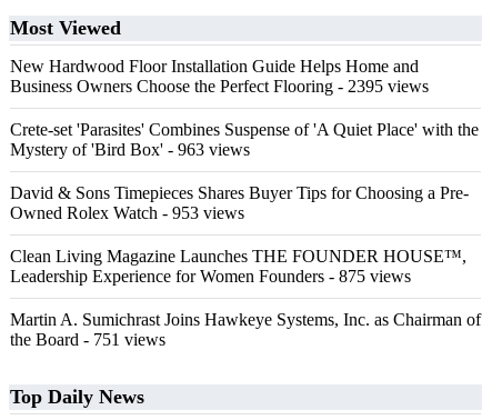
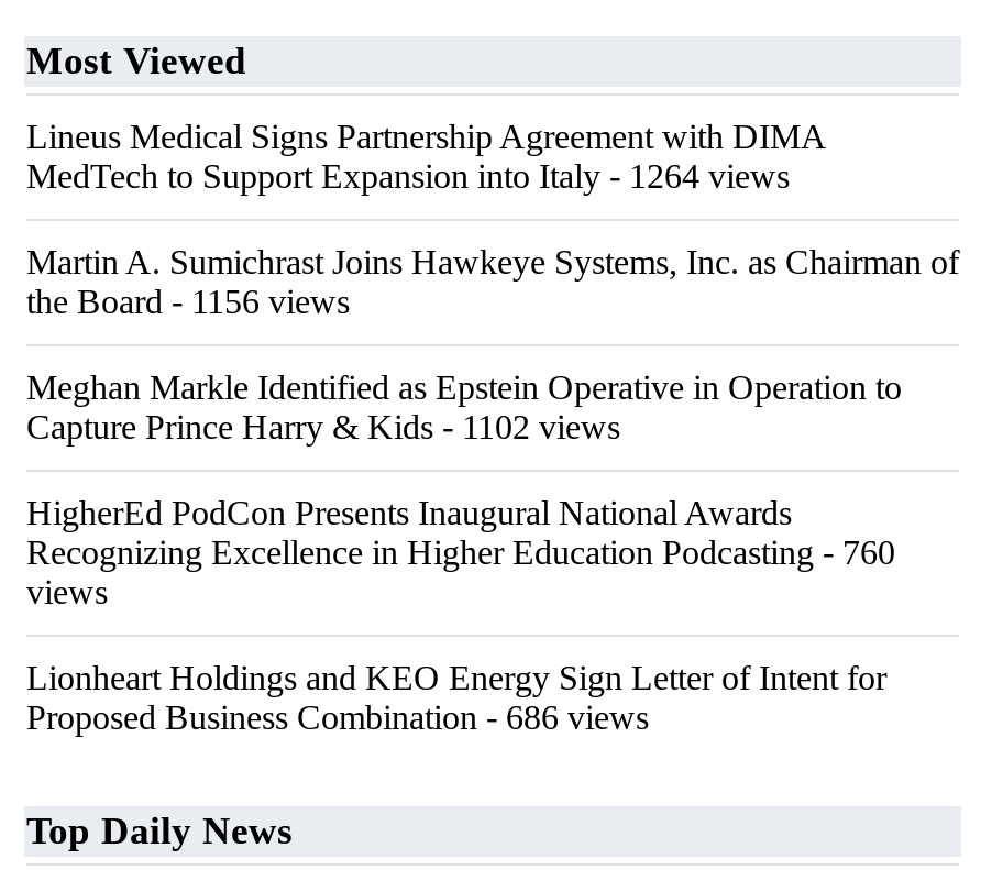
[10,57,479,286] New Hardwood Floor Installation Guide Helps Home and | Business Owners Choose the Perfect Flooring - 2395 views | Crete-set 'Parasites' Combines Suspense of 'A Quiet Place' with the | Mystery of 'Bird Box' - 963 views | David & Sons Timepieces Shares Buyer Tips for Choosing a Pre- | Owned Rolex Watch - 953 views | Clean Living Magazine Launches THE FOUNDER HOUSE™, | Leadership Experience for Women Founders - 875 views -> [26,118,825,195] Lineus Medical Signs Partnership Agreement with DIMA | MedTech to Support Expansion into Italy - 1264 views
moved [10,310,481,329] -> [26,243,959,280]: Martin A. Sumichrast Joins Hawkeye Systems, Inc. as Chairman of
[10,330,165,349] the Board - 751 views -> [26,283,902,736] the Board - 1156 views | Meghan Markle Identified as Epstein Operative in Operation to | Capture Prince Harry & Kids - 1102 views | HigherEd PodCon Presents Inaugural National Awards | Recognizing Excellence in Higher Education Podcasting - 760 | views | Lionheart Holdings and KEO Energy Sign Letter of Intent for | Proposed Business Combination - 686 views

